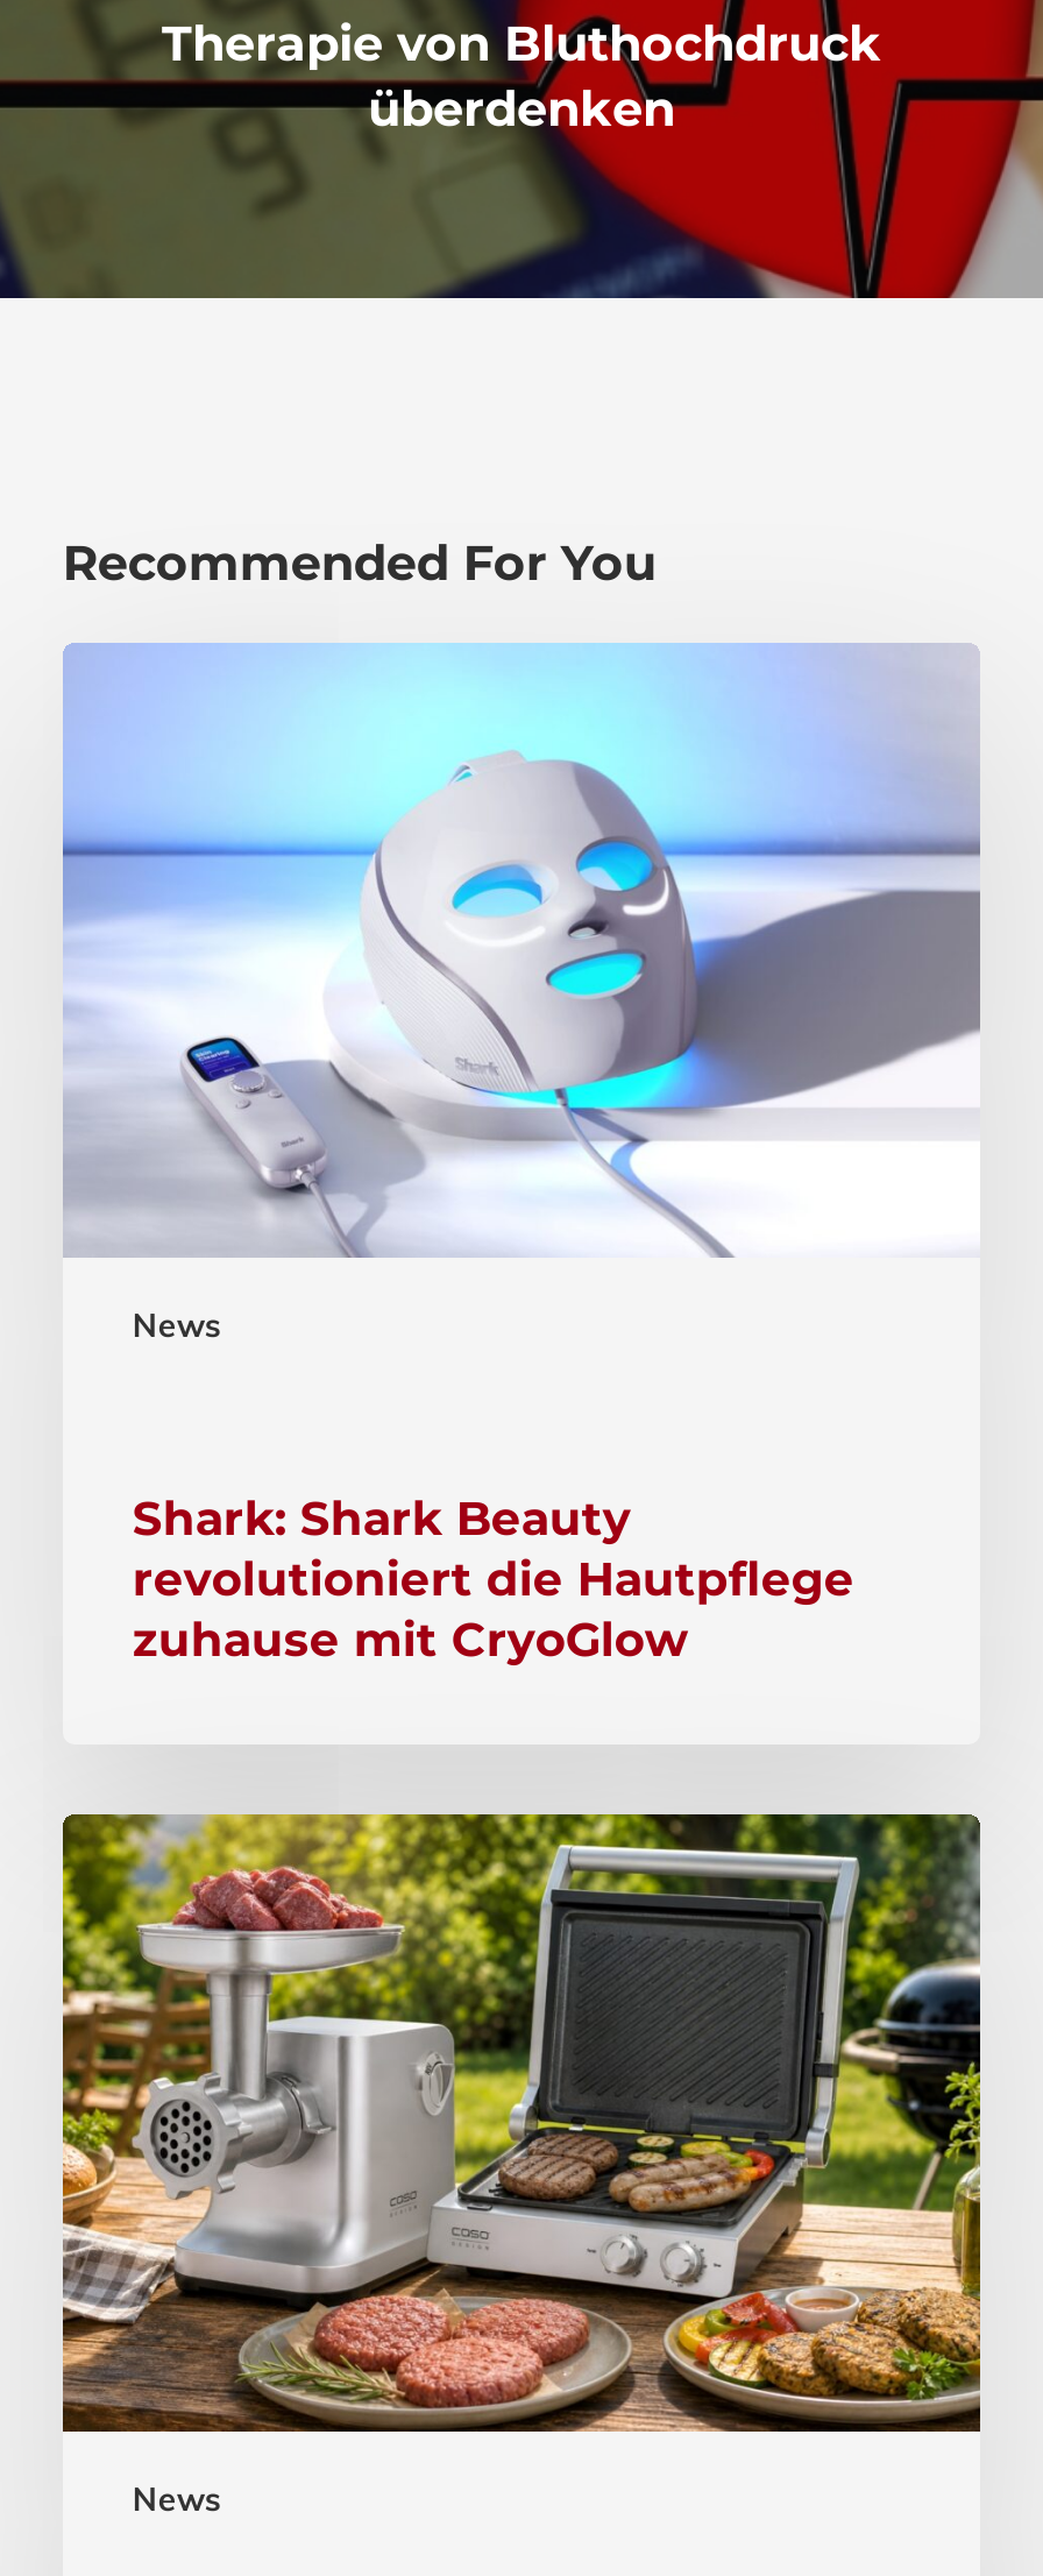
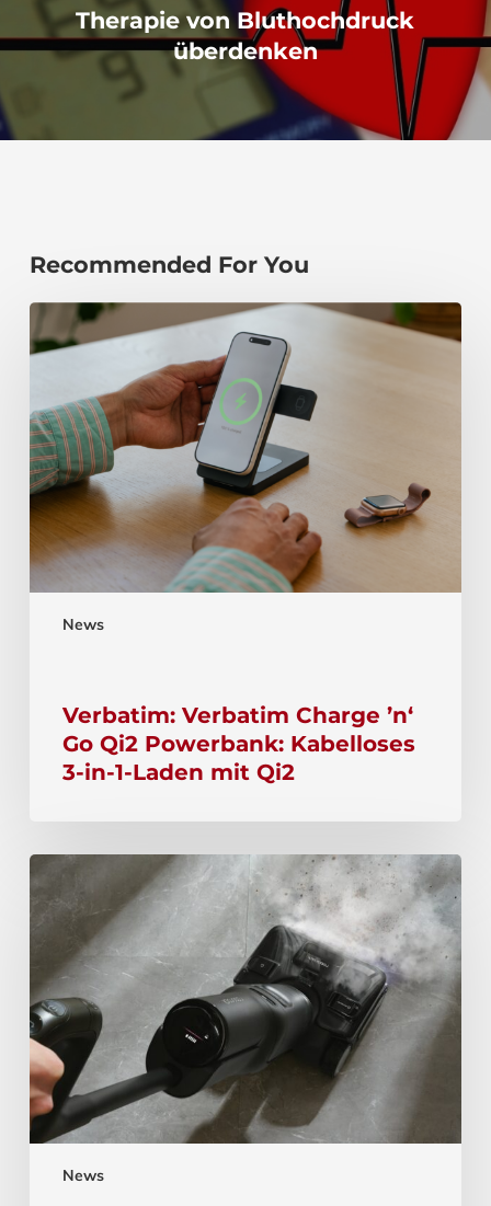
[63,643,980,1260] [image] -> [28,301,463,594] [image]
[132,1492,854,1669] Shark: Shark Beauty | revolutioniert die Hautpflege | zuhause mit CryoGlow -> [62,702,415,785] Verbatim: Verbatim Charge ’n‘ | Go Qi2 Powerbank: Kabelloses | 3-in-1-Laden mit Qi2
[61,1812,982,2434] [image] -> [28,853,463,1145] [image]

